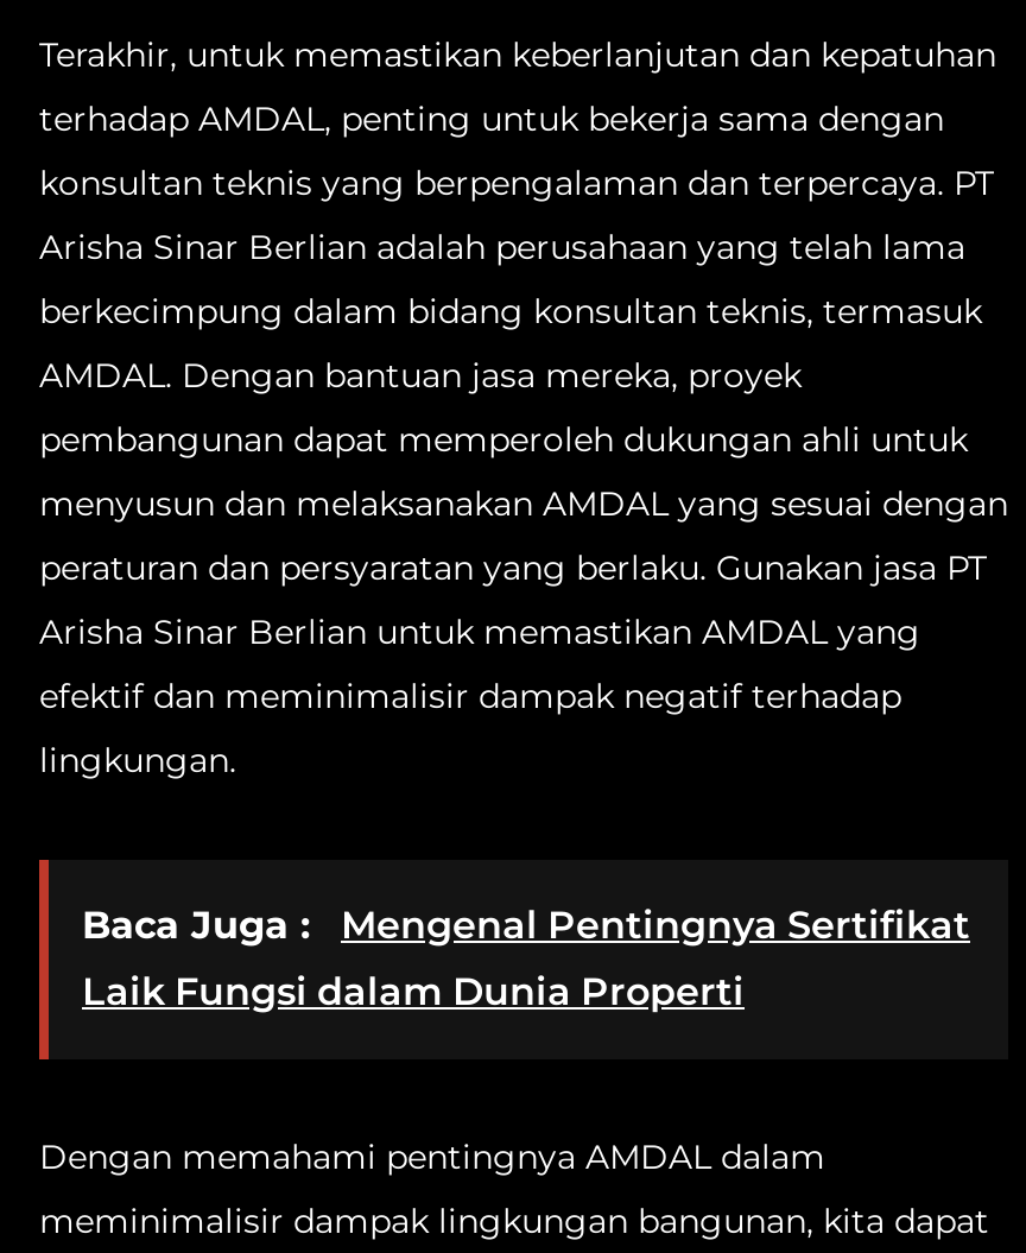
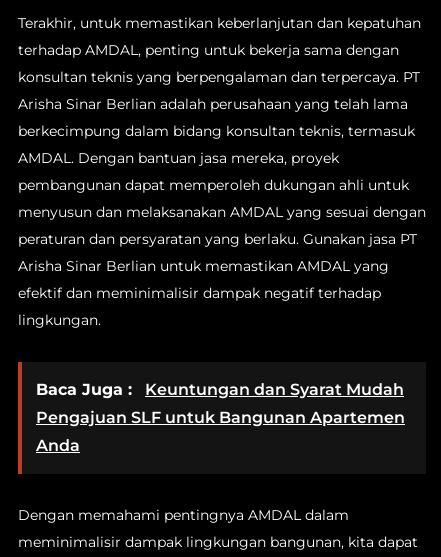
[82,903,970,1014] Baca Juga : Mengenal Pentingnya Sertifikat | Laik Fungsi dalam Dunia Properti -> [36,380,405,455] Baca Juga : Keuntungan dan Syarat Mudah | Pengajuan SLF untuk Bangunan Apartemen | Anda

